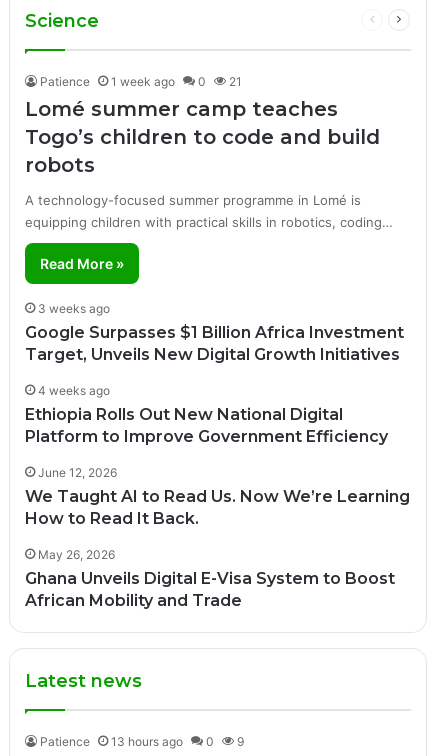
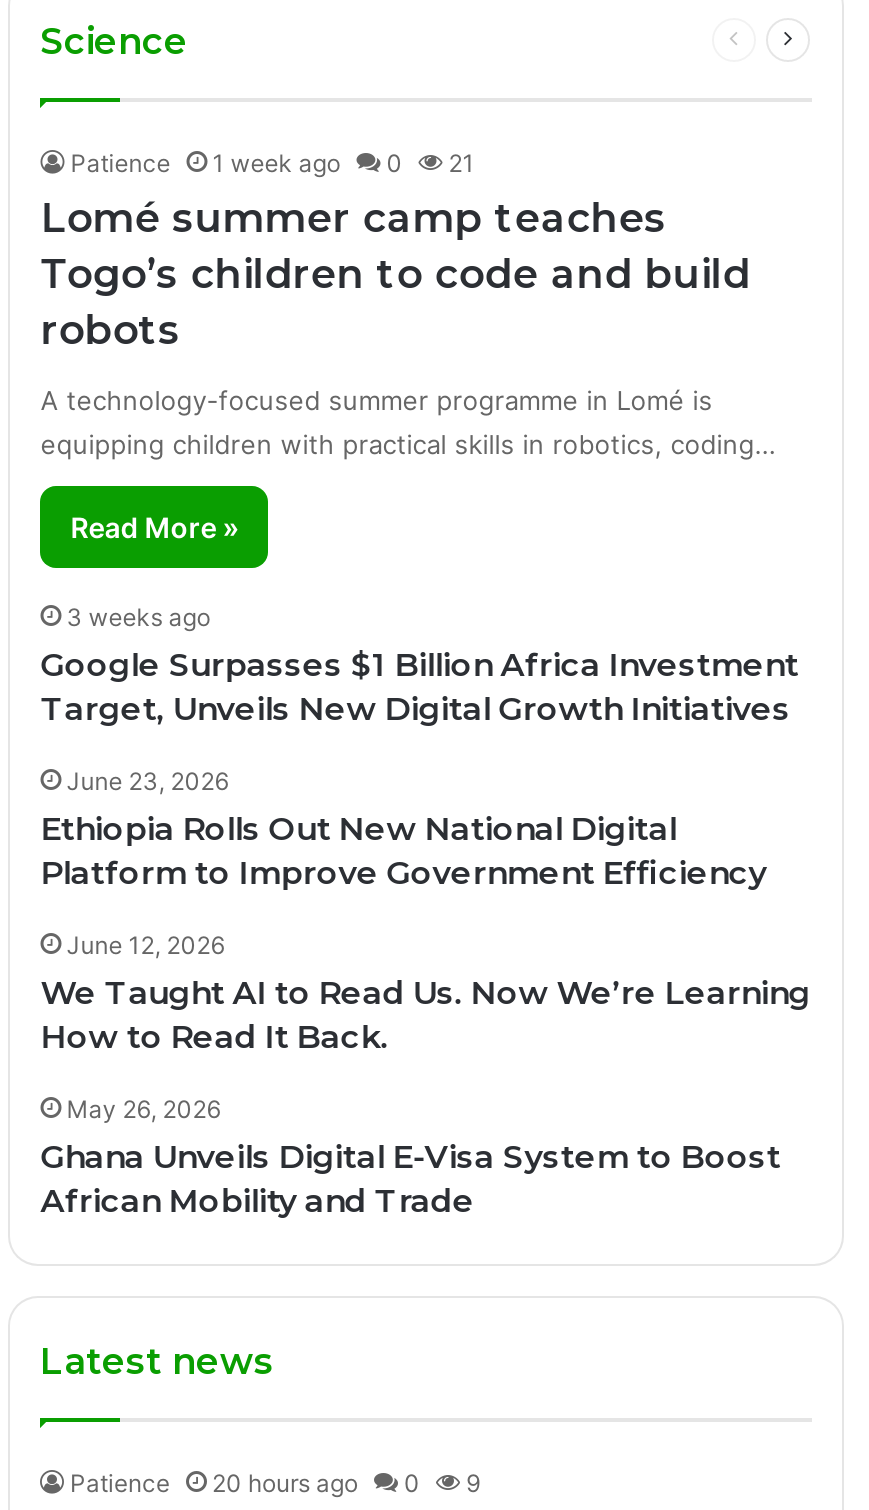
[38,383,110,398] 4 weeks ago -> [67,766,229,796] June 23, 2026
[40,734,244,749] Patience 13 hours ago 0 9 -> [70,1468,480,1498] Patience 20 hours ago 0 9

